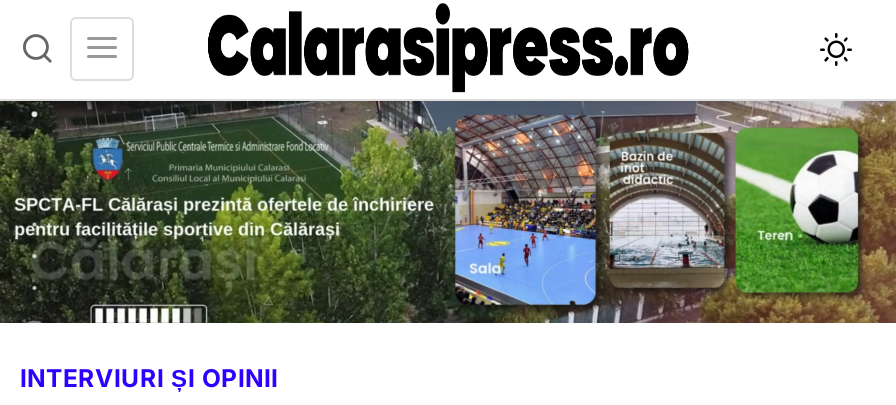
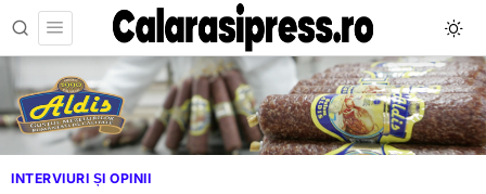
[6,99,890,335] [image] -> [3,56,483,156] [image]

